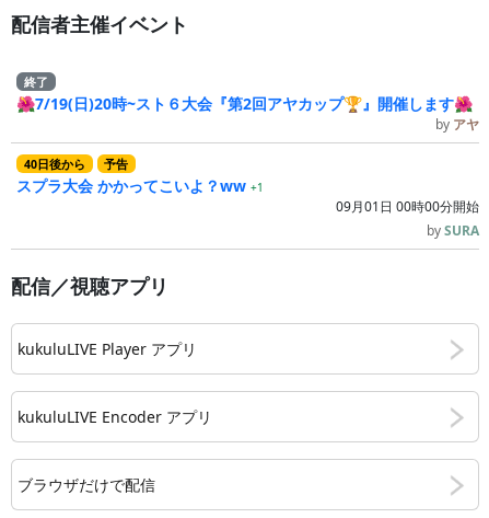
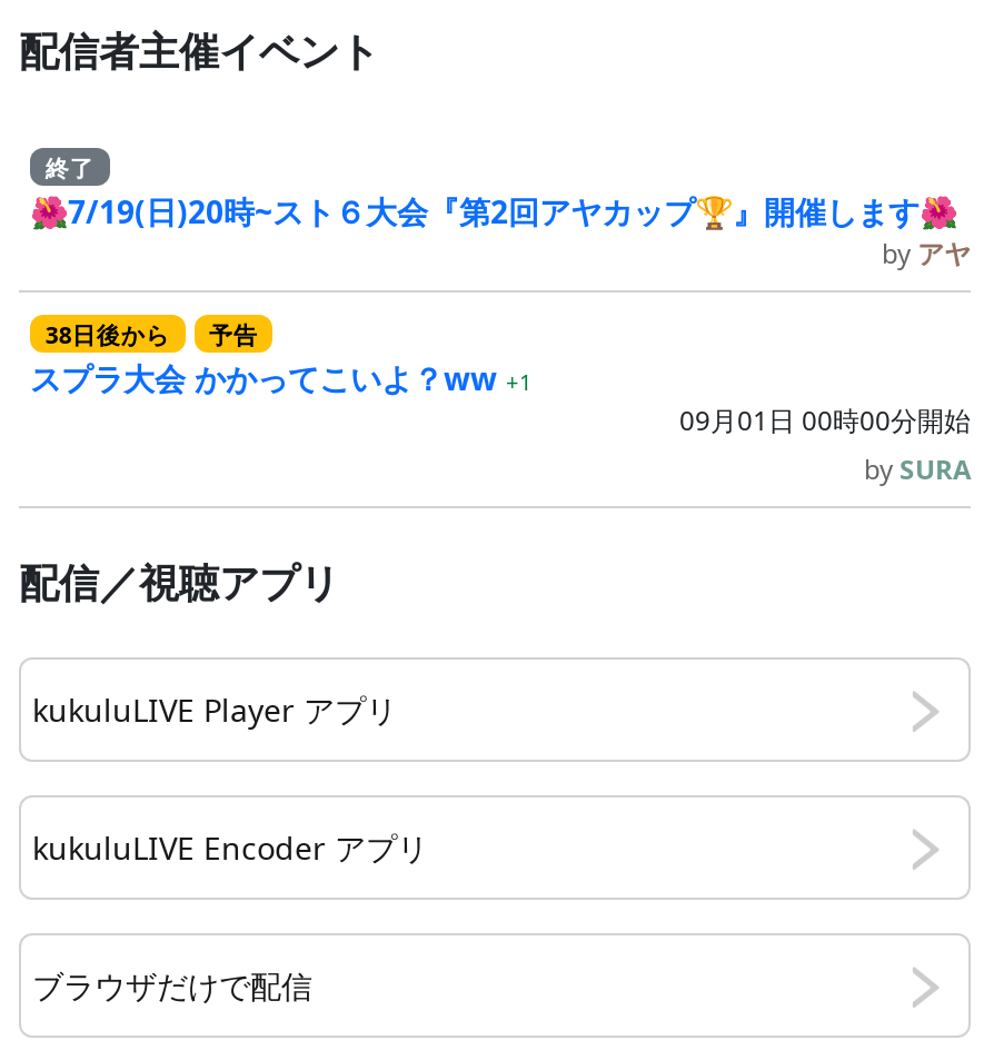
[24,156,128,171] 40日後から 予告 -> [45,318,258,349] 38日後から 予告

